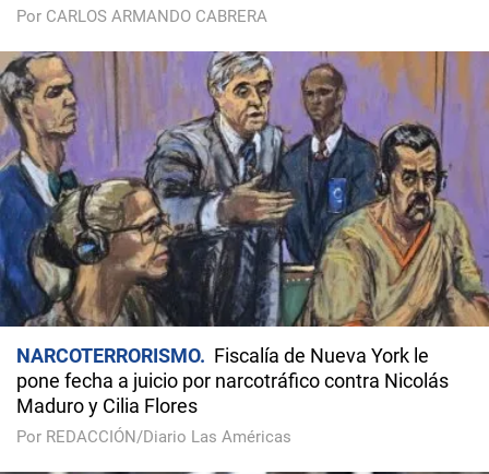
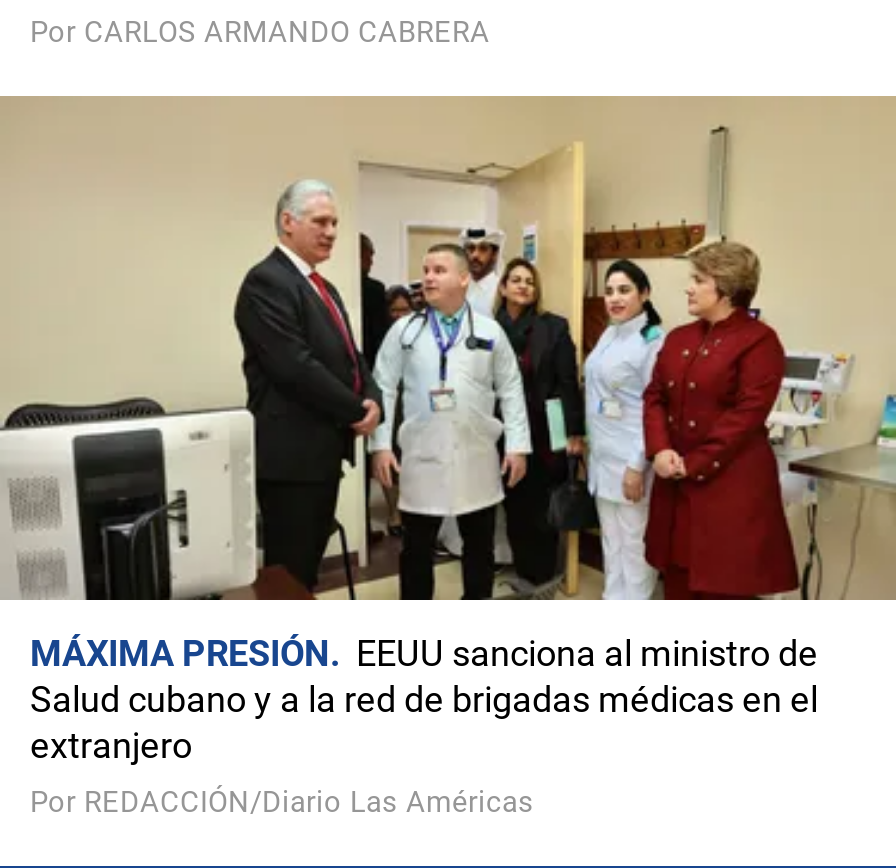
[3,50,486,418] [image] | NARCOTERRORISMO | Fiscalía de Nueva York le | pone fecha a juicio por narcotráfico contra Nicolás | Maduro y Cilia Flores -> [6,94,890,765] [image] | MÁXIMA PRESIÓN | EEUU sanciona al ministro de | Salud cubano y a la red de brigadas médicas en el | extranjero

